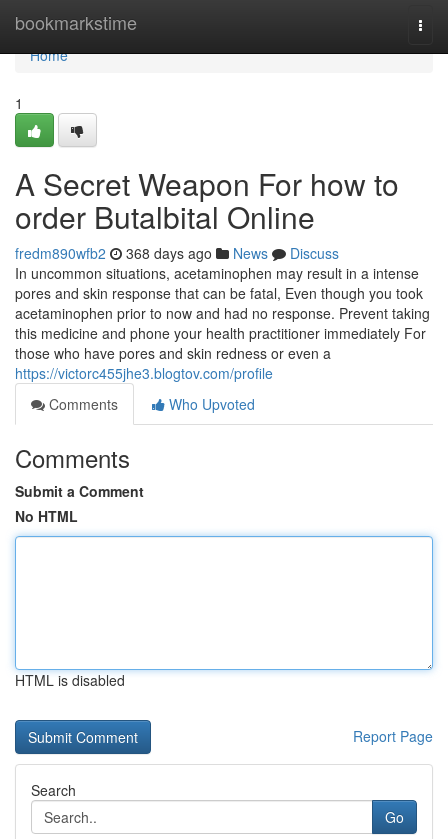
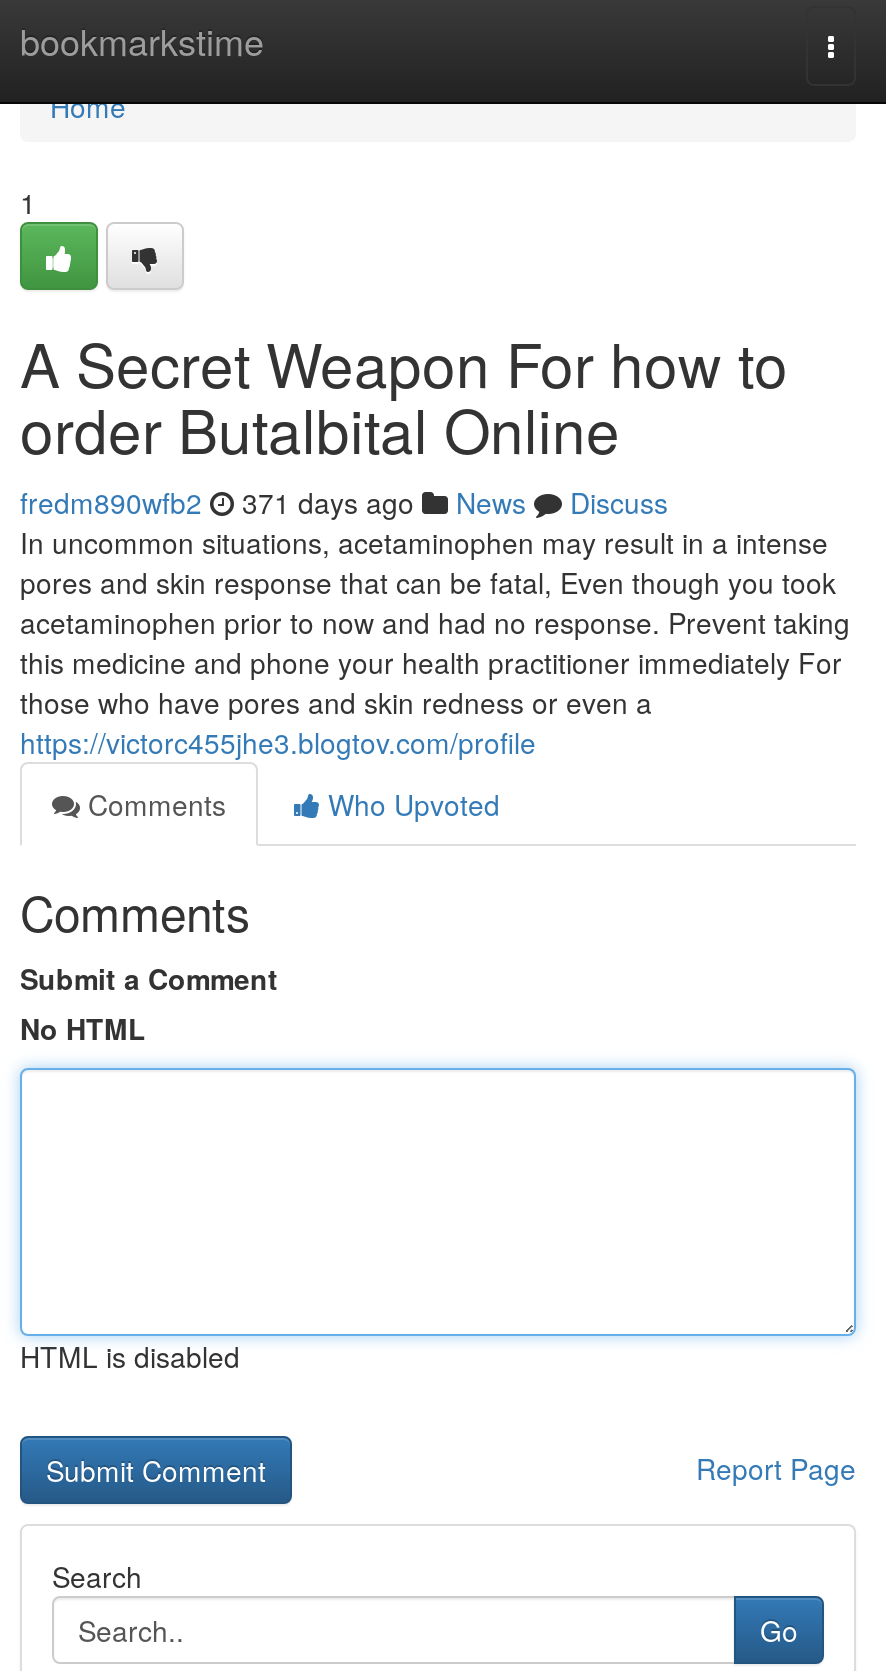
[15,243,339,263] fredm890wfb2 368 days ago News Discuss -> [20,482,668,522] fredm890wfb2 371 days ago News Discuss

